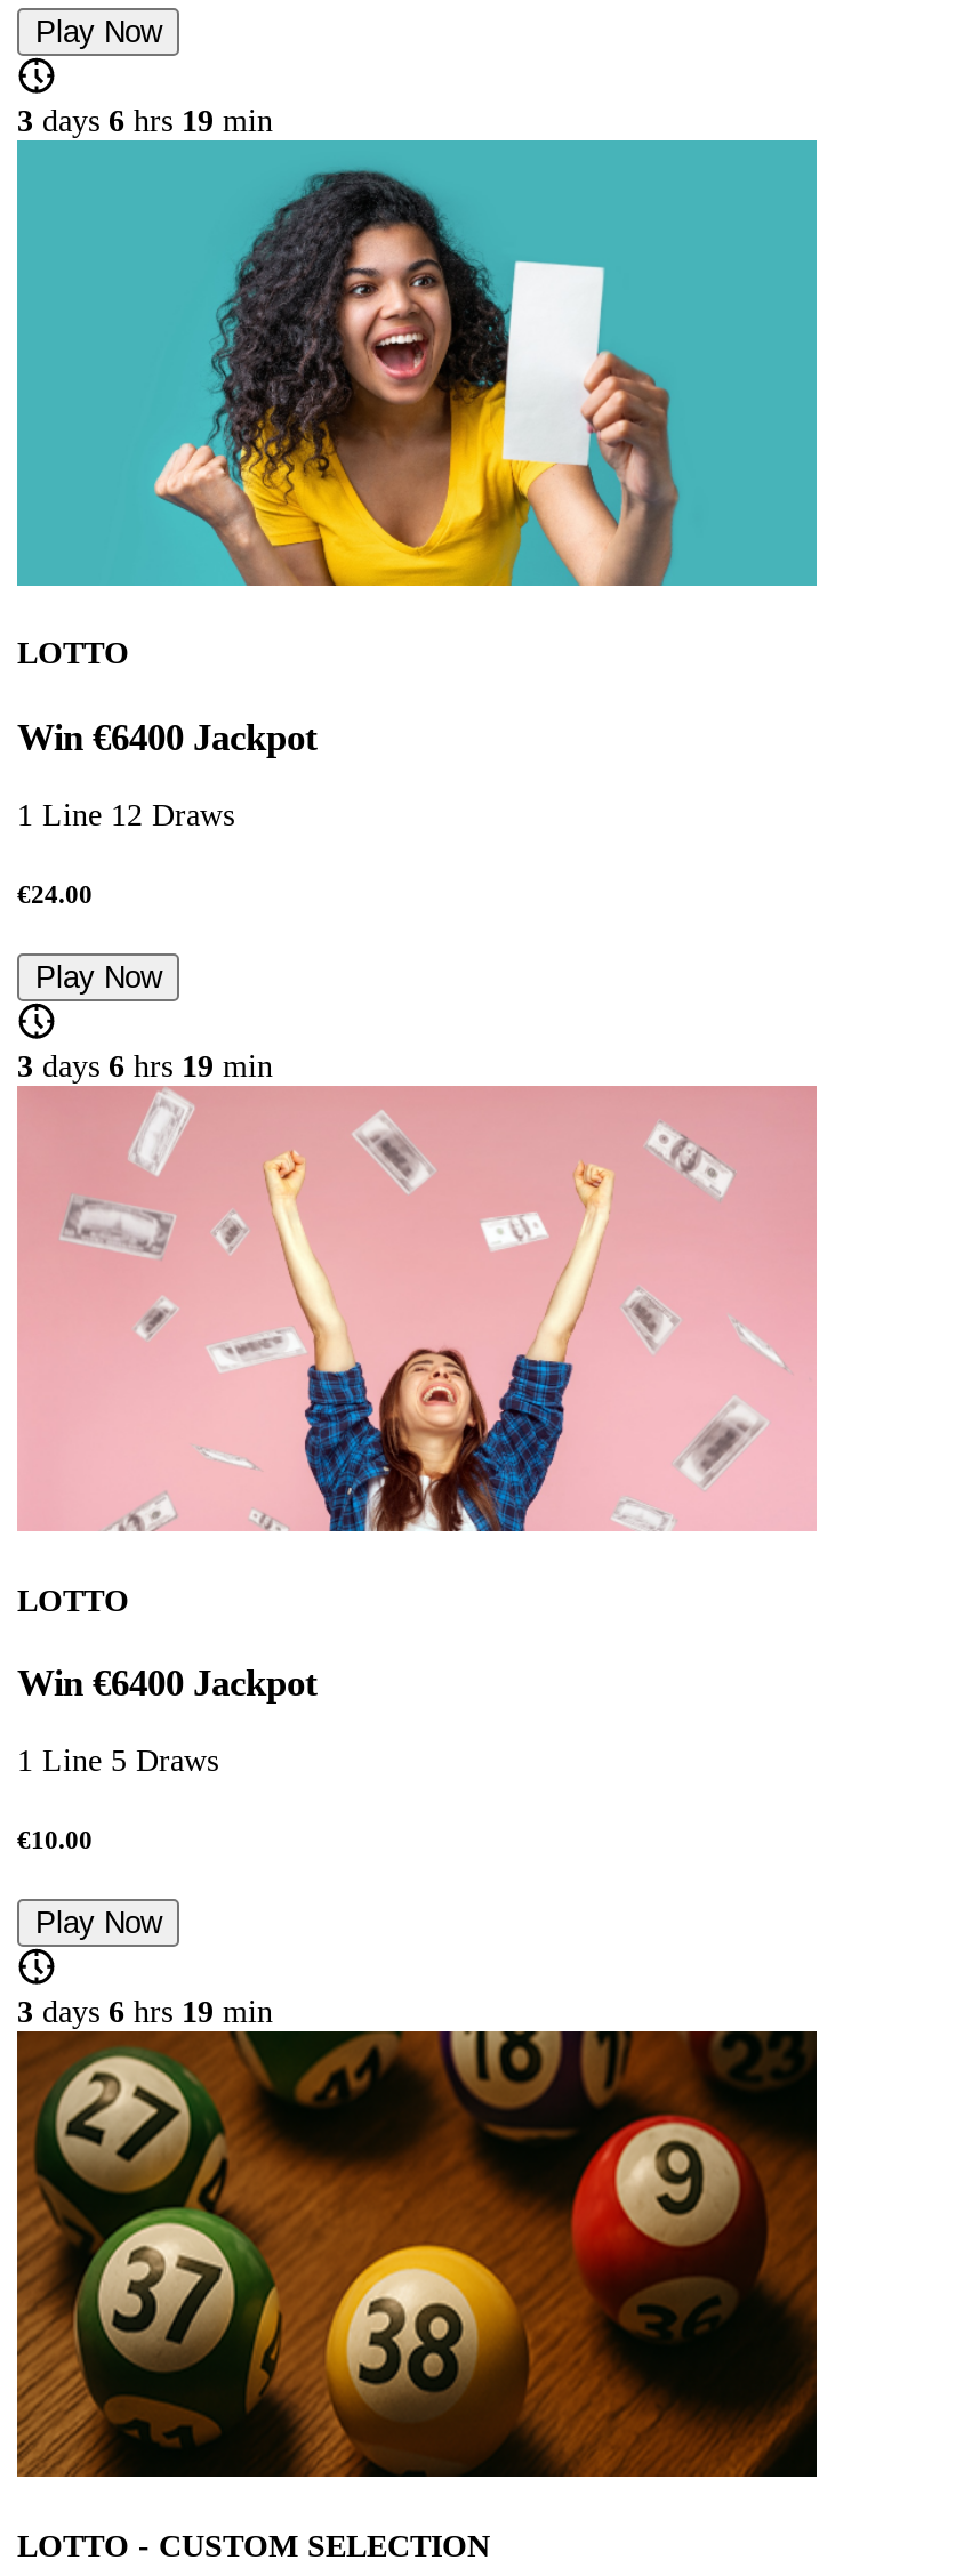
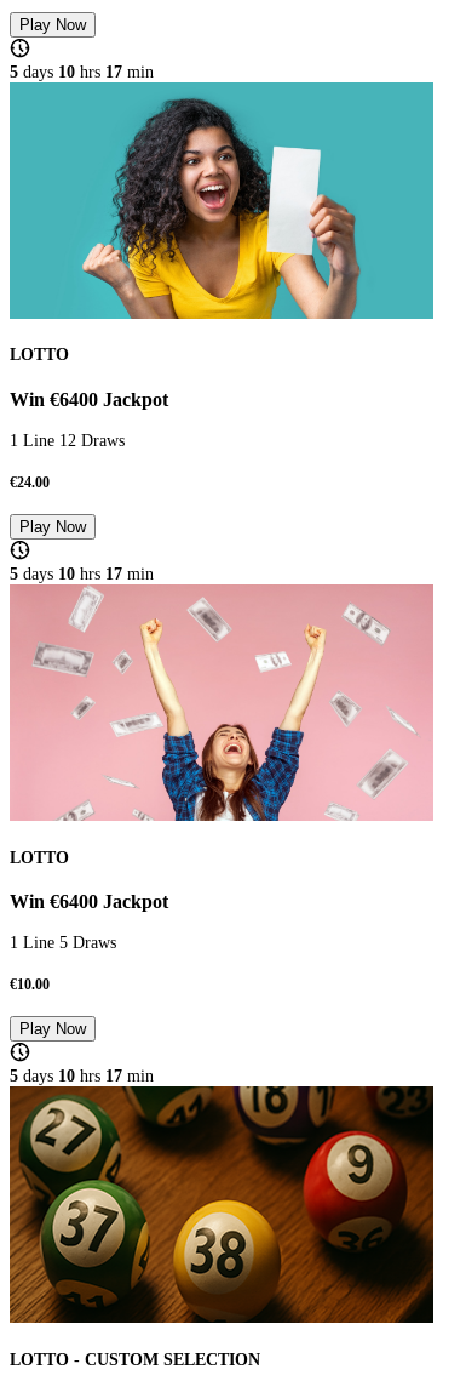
[17,103,273,137] 3 days 6 hrs 19 min -> [10,62,154,81] 5 days 10 hrs 17 min
[17,1049,273,1083] 3 days 6 hrs 19 min -> [10,565,154,583] 5 days 10 hrs 17 min
[17,1995,273,2030] 3 days 6 hrs 19 min -> [10,1067,154,1086] 5 days 10 hrs 17 min

